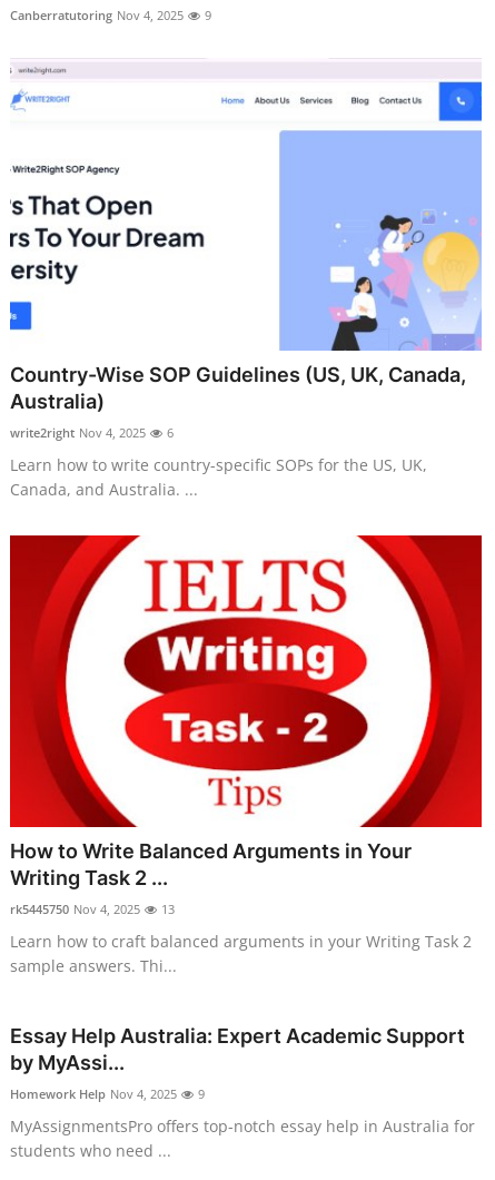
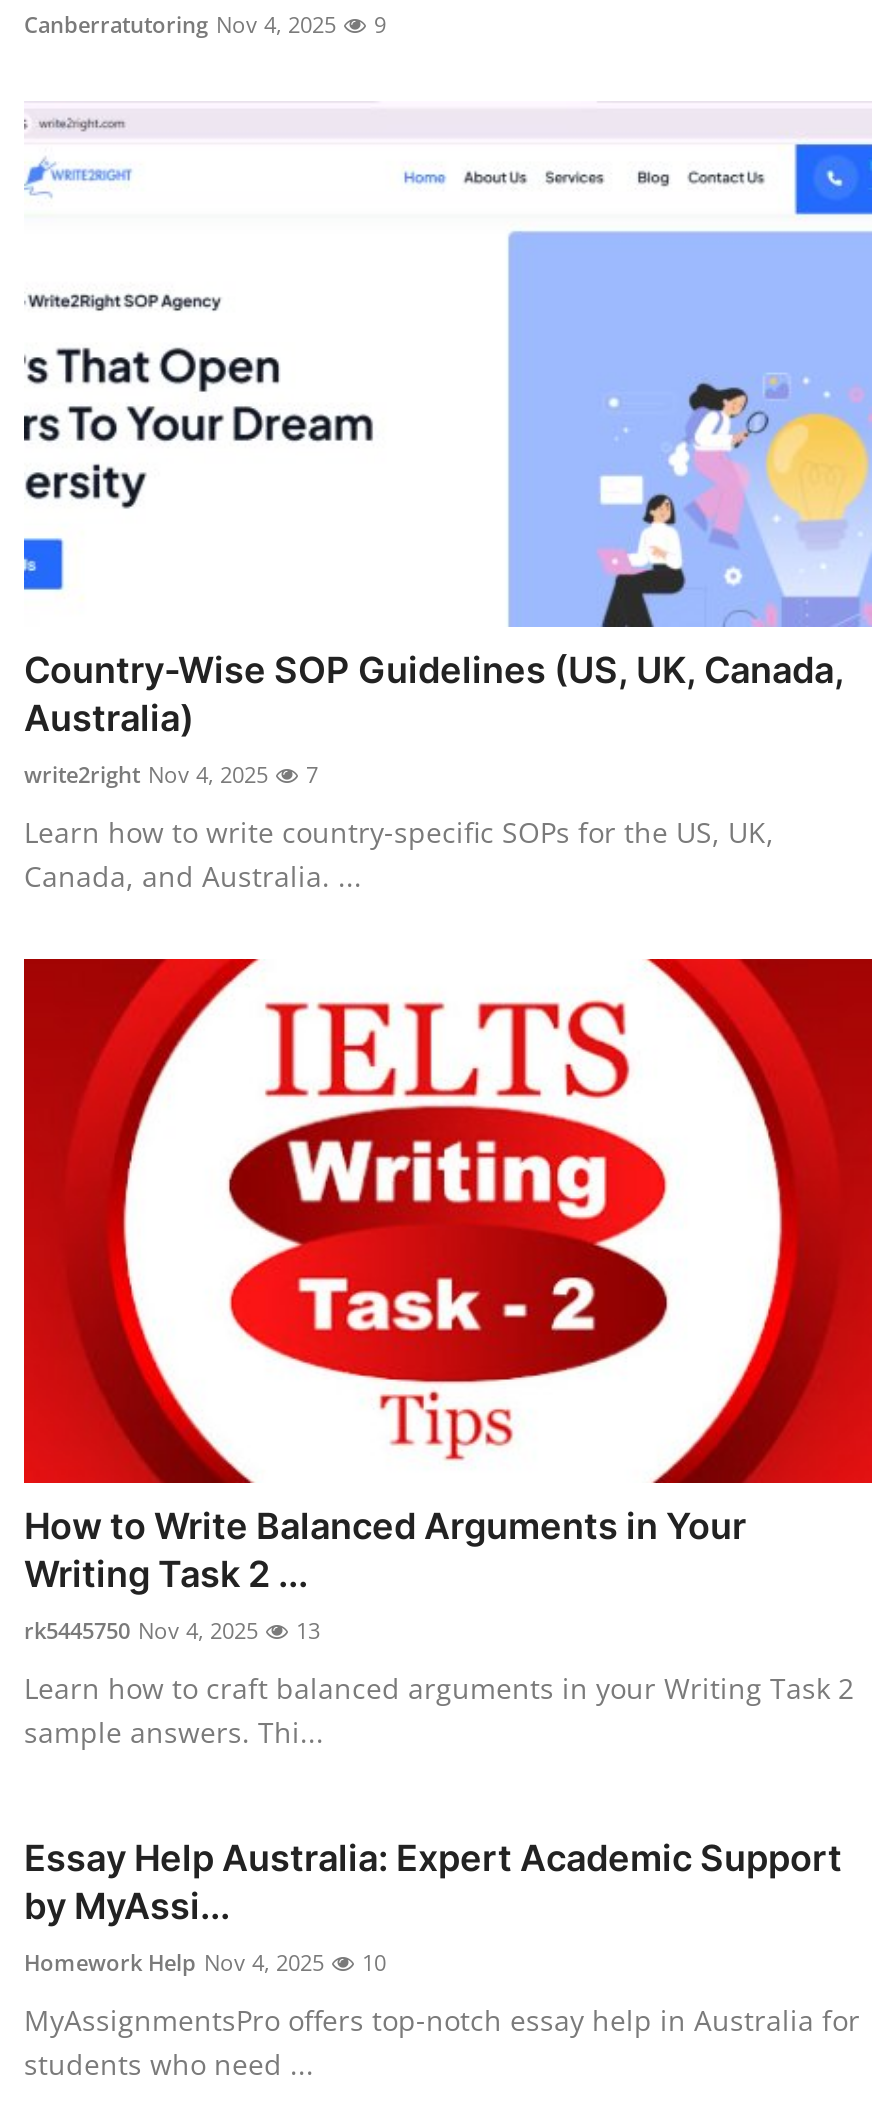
[10,424,174,441] write2right Nov 4, 2025 6 -> [24,759,318,789] write2right Nov 4, 2025 7
[10,1086,205,1103] Homework Help Nov 4, 2025 9 -> [24,1948,386,1978] Homework Help Nov 4, 2025 10

